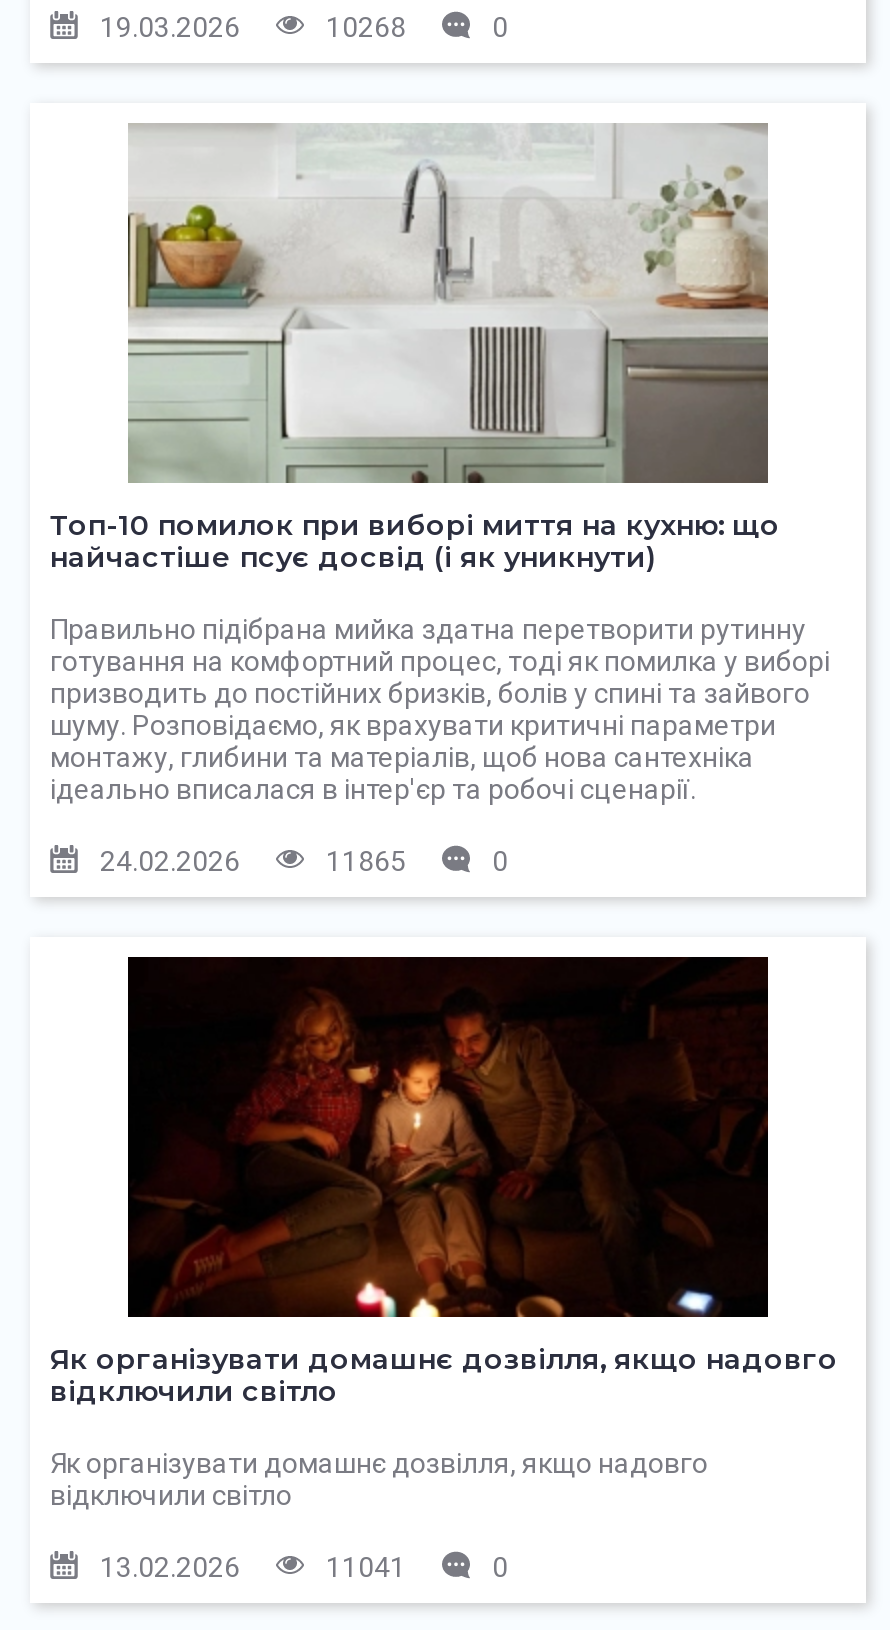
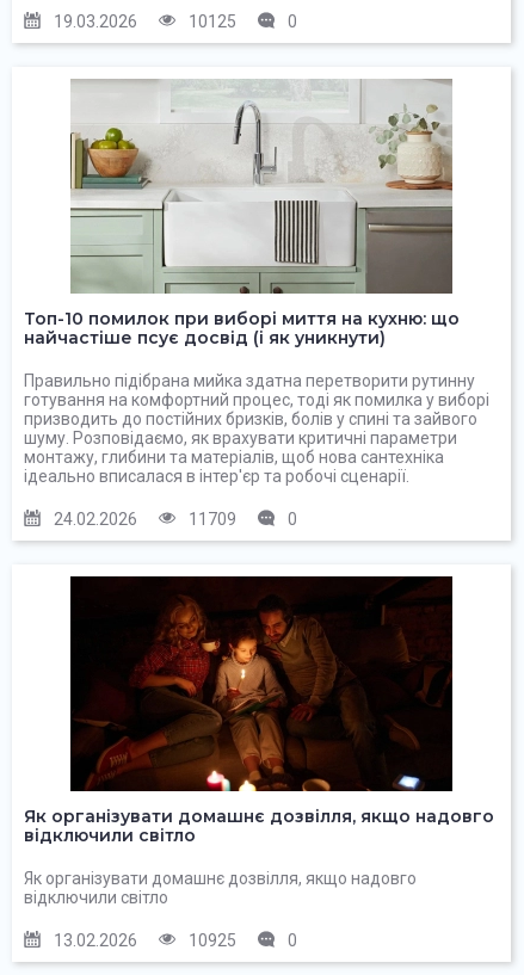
[326,11,406,43] 10268 -> [189,12,236,31] 10125
[326,845,406,877] 11865 -> [189,510,236,529] 11709
[326,1551,406,1583] 11041 -> [189,931,236,950] 10925

